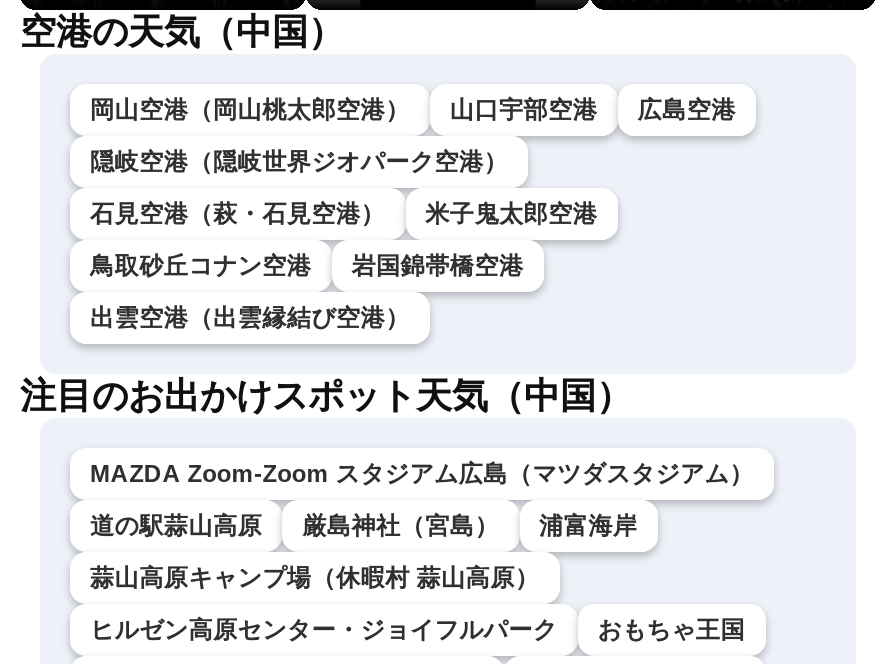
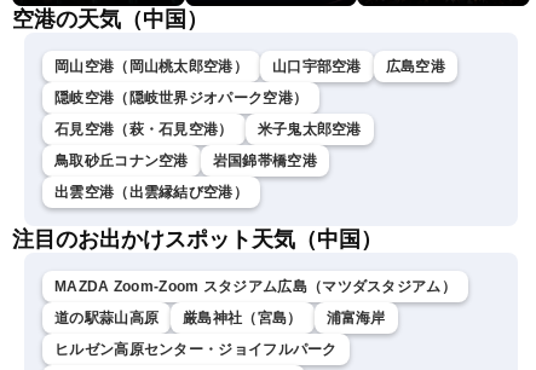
[90,564,539,592] 蒜山高原キャンプ場（休暇村 蒜山高原） -> none
[597,616,745,644] おもちゃ王国 -> none

